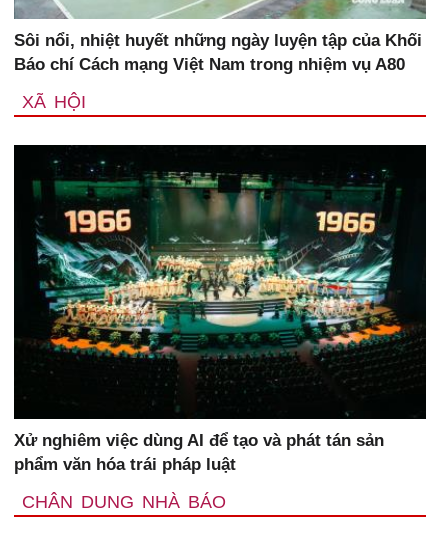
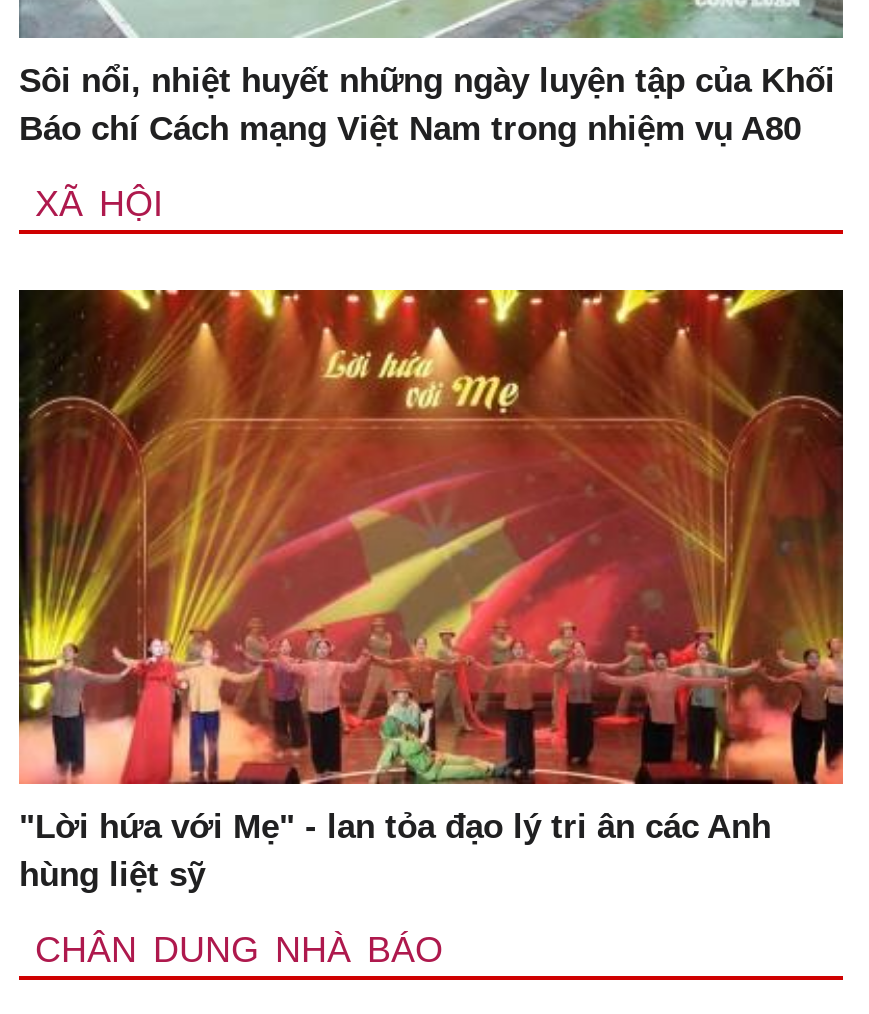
[13,144,427,474] [image] | Xử nghiêm việc dùng AI để tạo và phát tán sản | phẩm văn hóa trái pháp luật -> [17,288,845,894] [image] | "Lời hứa với Mẹ" - lan tỏa đạo lý tri ân các Anh | hùng liệt sỹ

